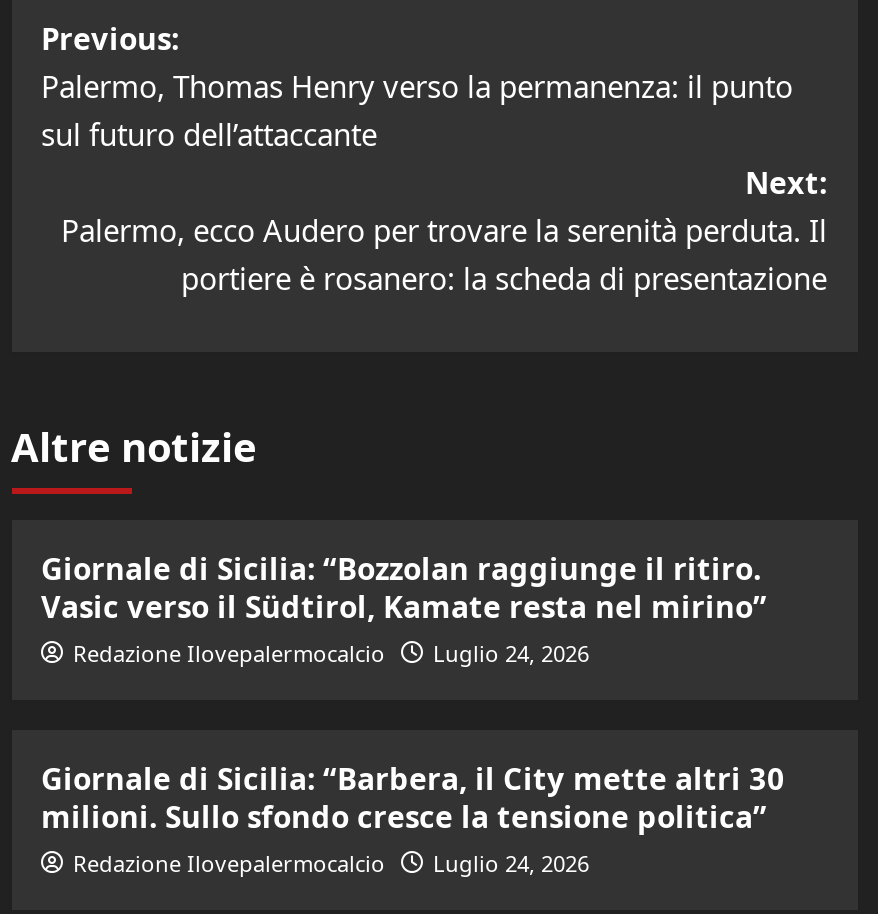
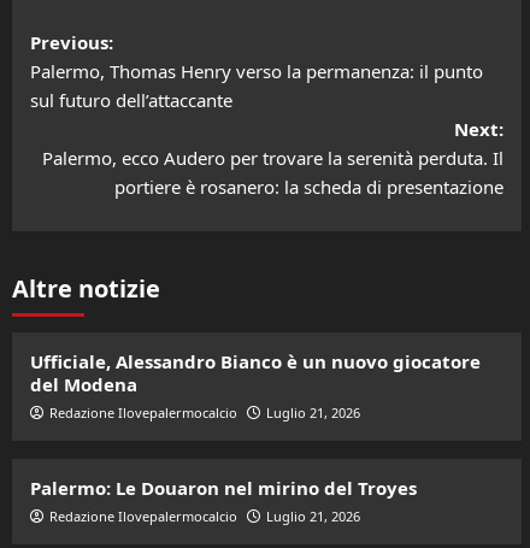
[41,549,767,627] Giornale di Sicilia: “Bozzolan raggiunge il ritiro. | Vasic verso il Südtirol, Kamate resta nel mirino” -> [30,349,480,396] Ufficiale, Alessandro Bianco è un nuovo giocatore | del Modena
[73,639,589,669] Redazione Ilovepalermocalcio Luglio 24, 2026 -> [49,403,360,421] Redazione Ilovepalermocalcio Luglio 21, 2026
[41,759,785,837] Giornale di Sicilia: “Barbera, il City mette altri 30 | milioni. Sullo sfondo cresce la tensione politica” -> [30,476,416,500] Palermo: Le Douaron nel mirino del Troyes
[73,849,589,879] Redazione Ilovepalermocalcio Luglio 24, 2026 -> [49,507,360,525] Redazione Ilovepalermocalcio Luglio 21, 2026

